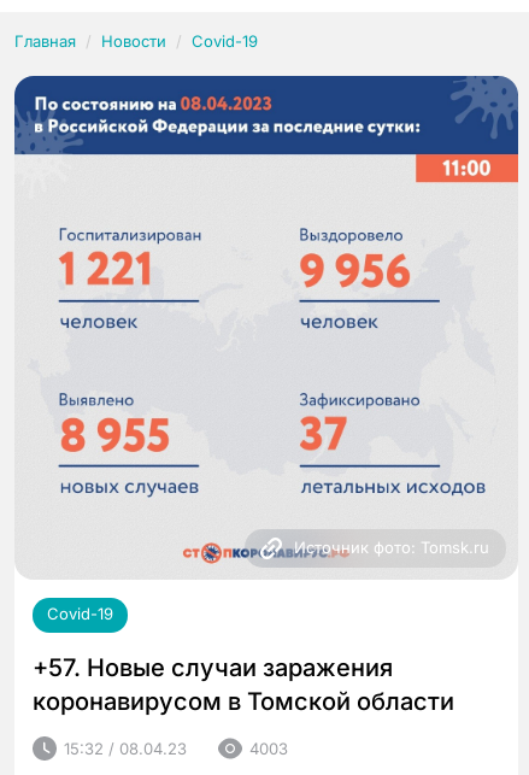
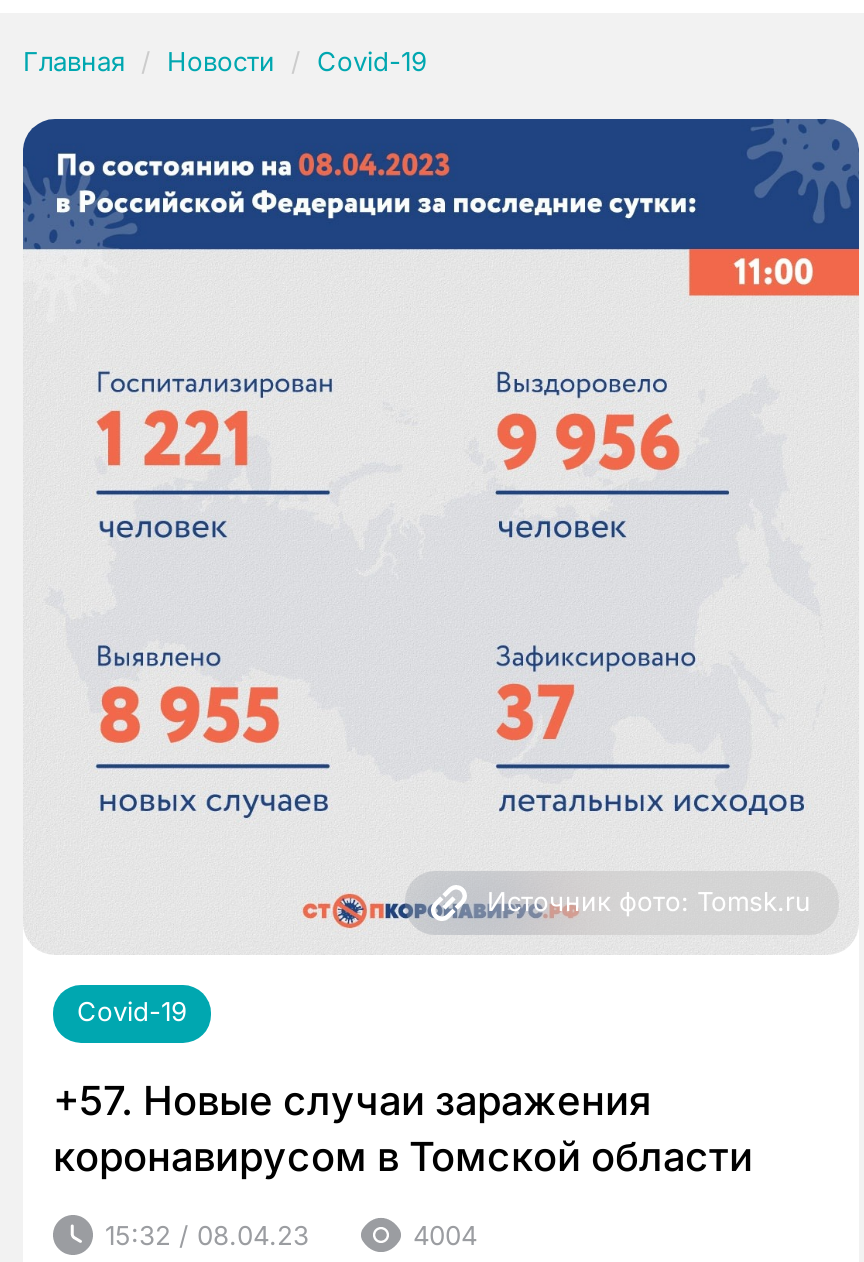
[249,738,288,758] 4003 -> [413,1218,477,1250] 4004

